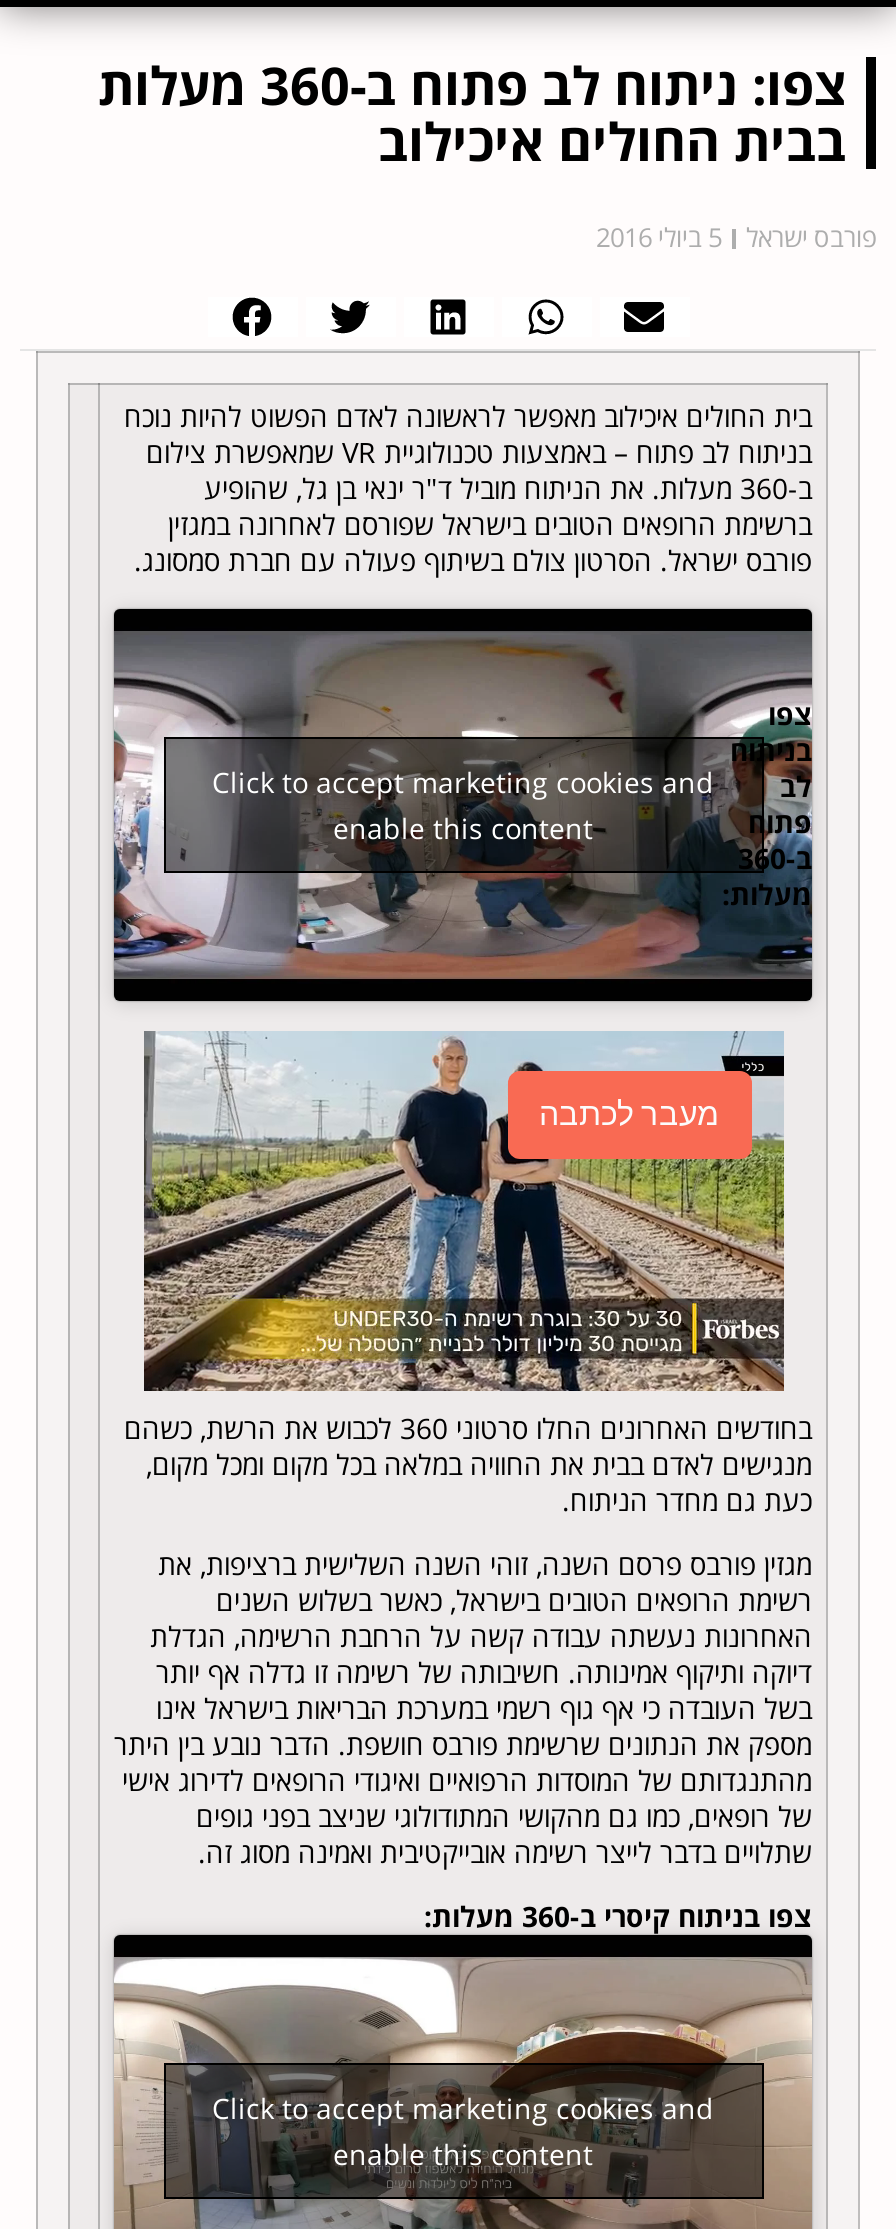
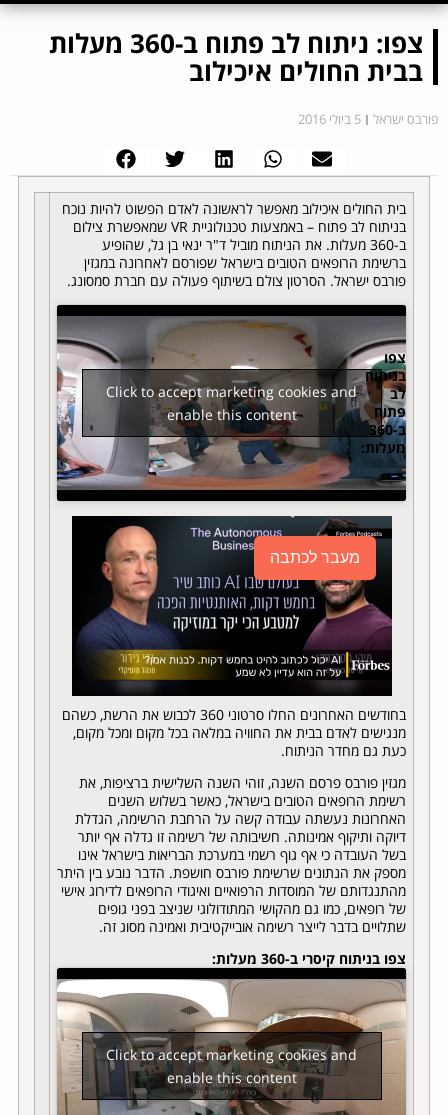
[142,1031,786,1393] [image] -> [71,515,393,697] [image]

